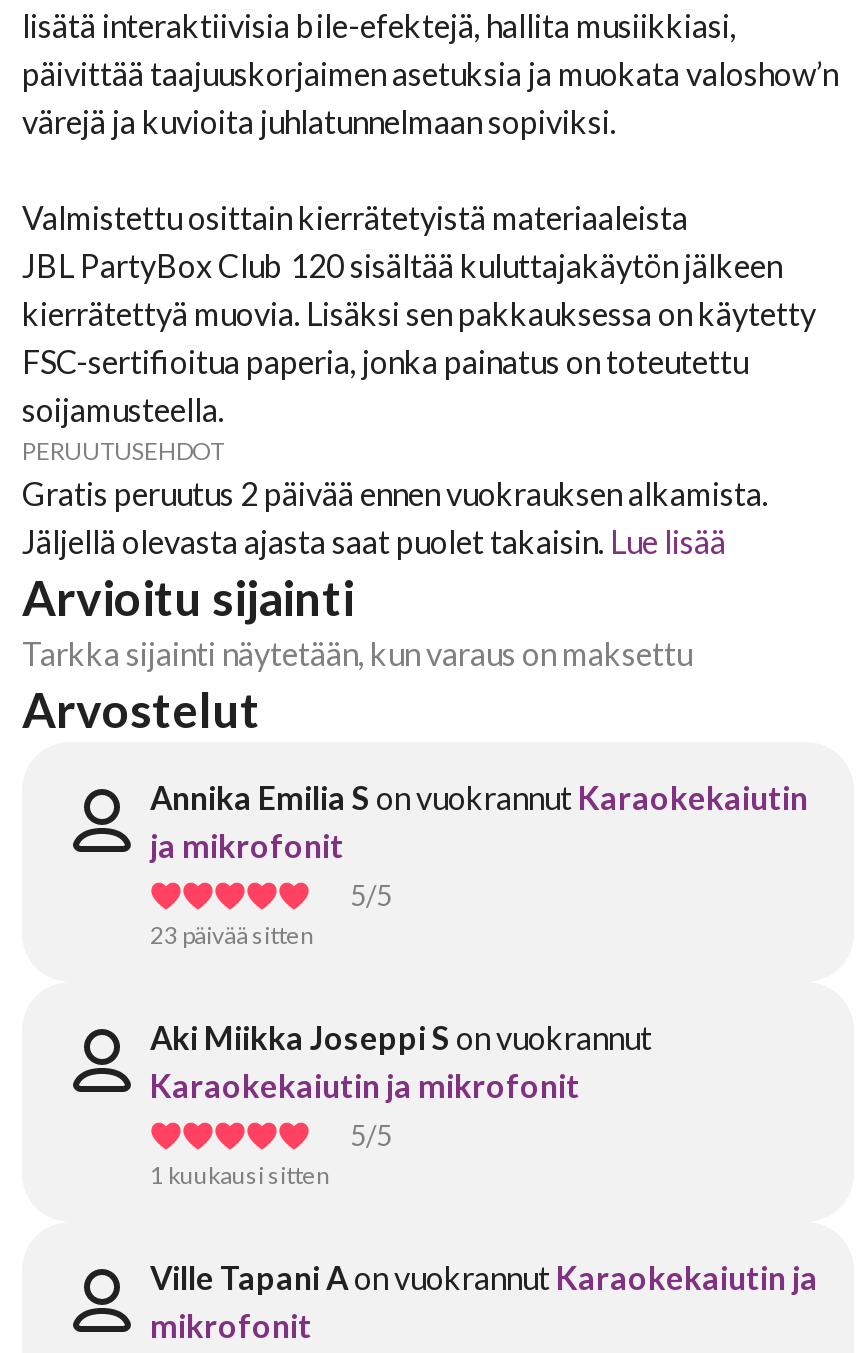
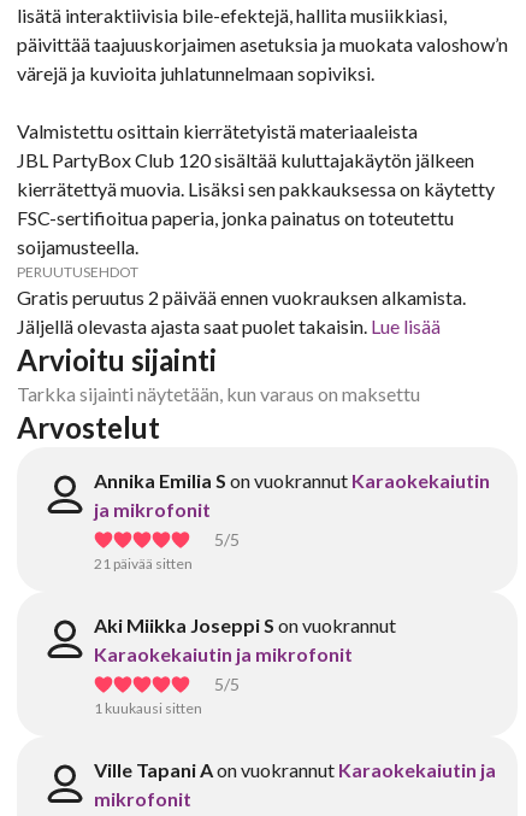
[150,920,314,950] 23 päivää sitten -> [94,554,193,573] 21 päivää sitten

